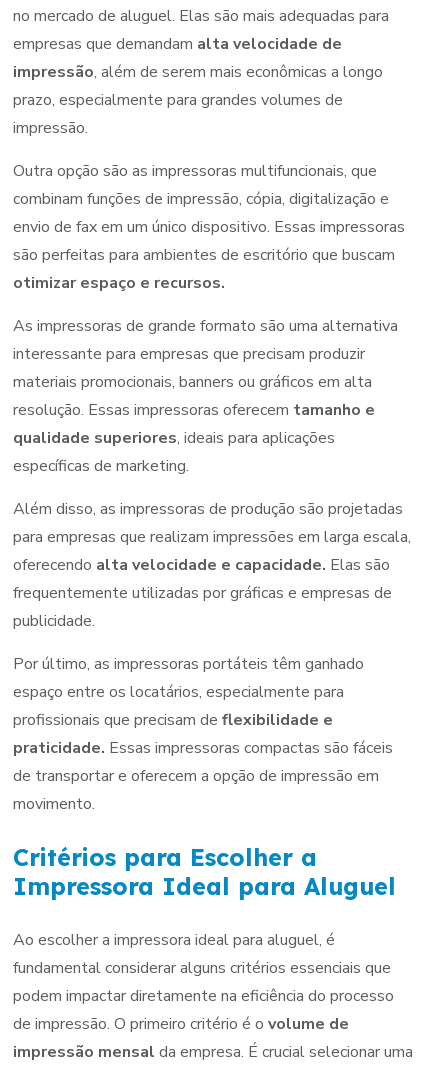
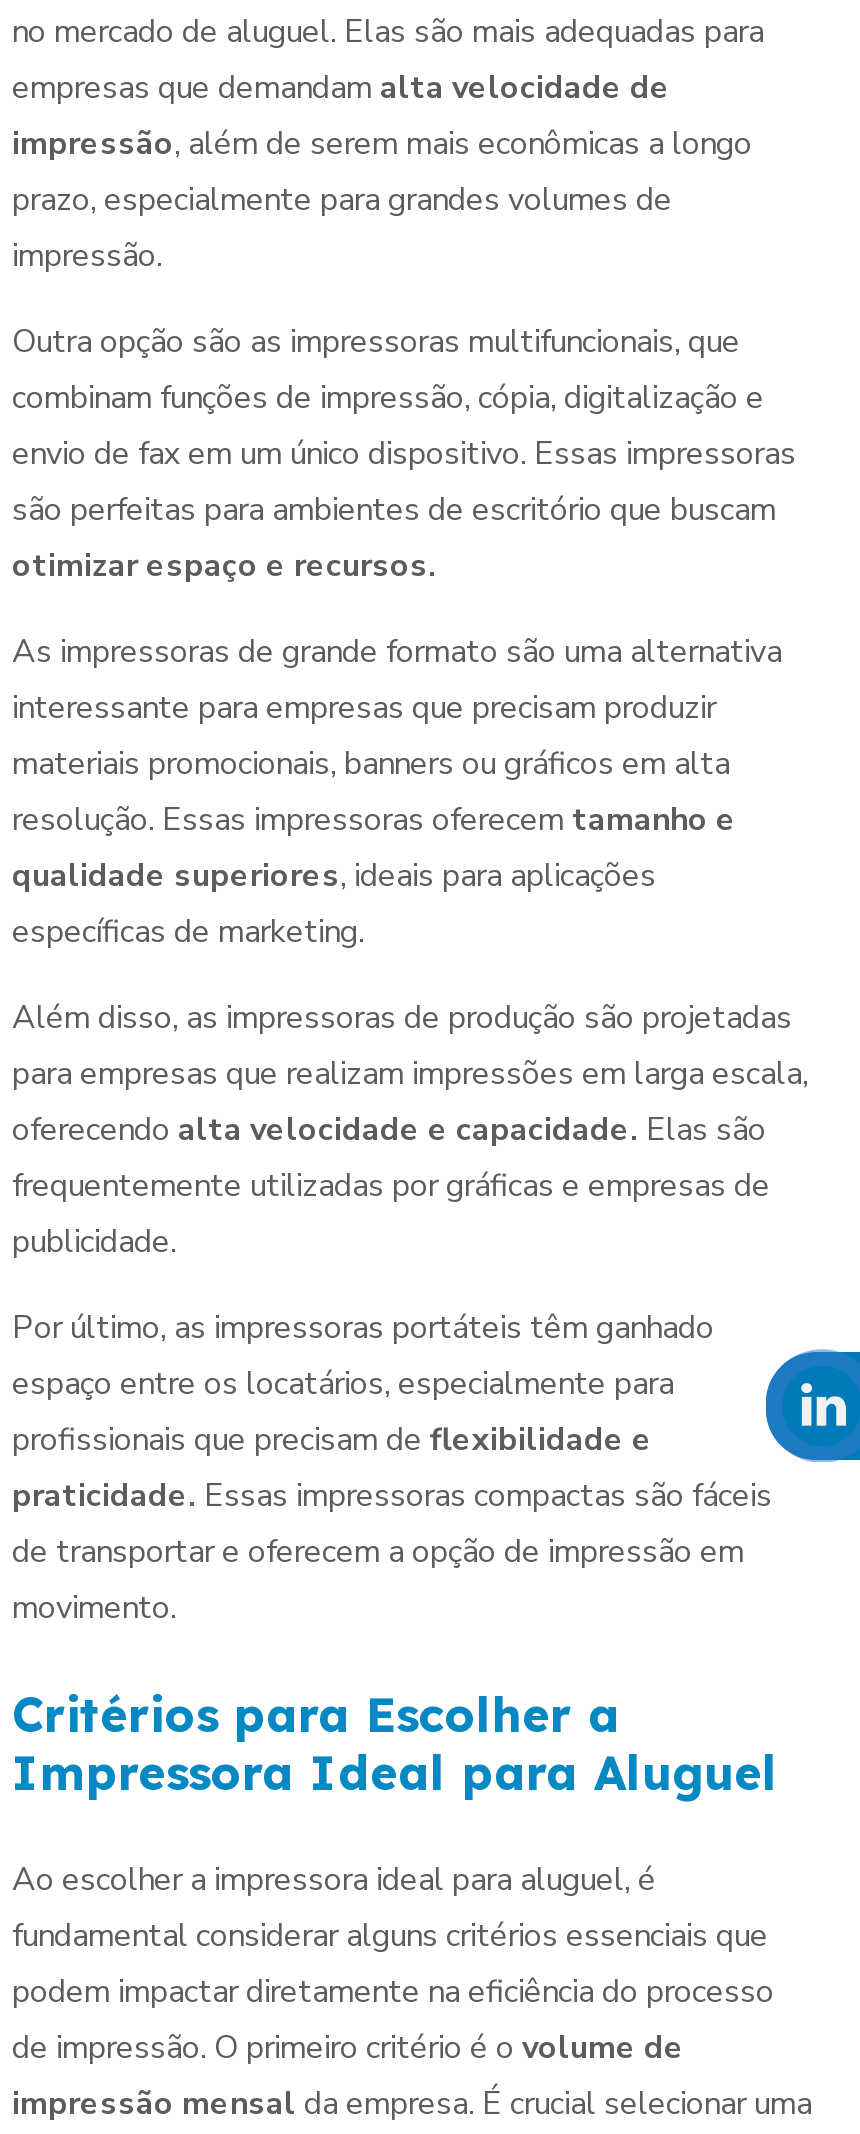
none -> [764,1348,854,1464] [image]

